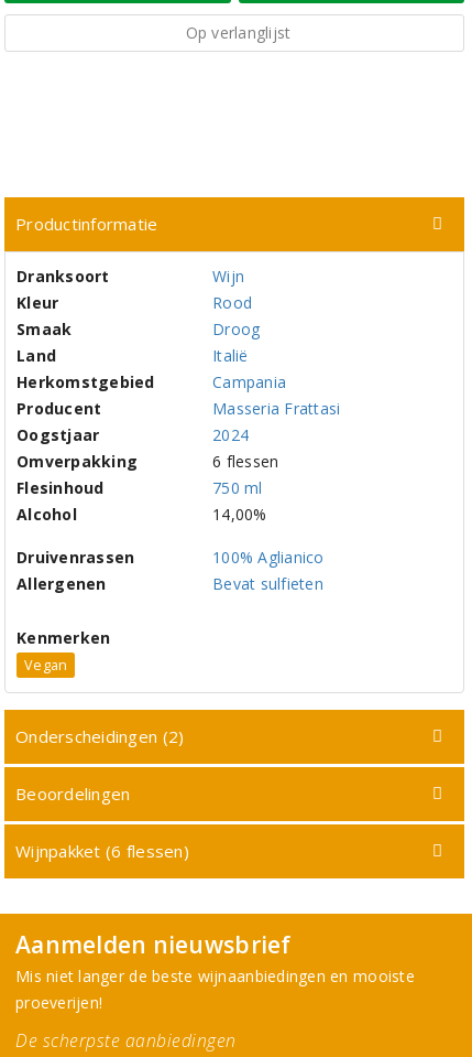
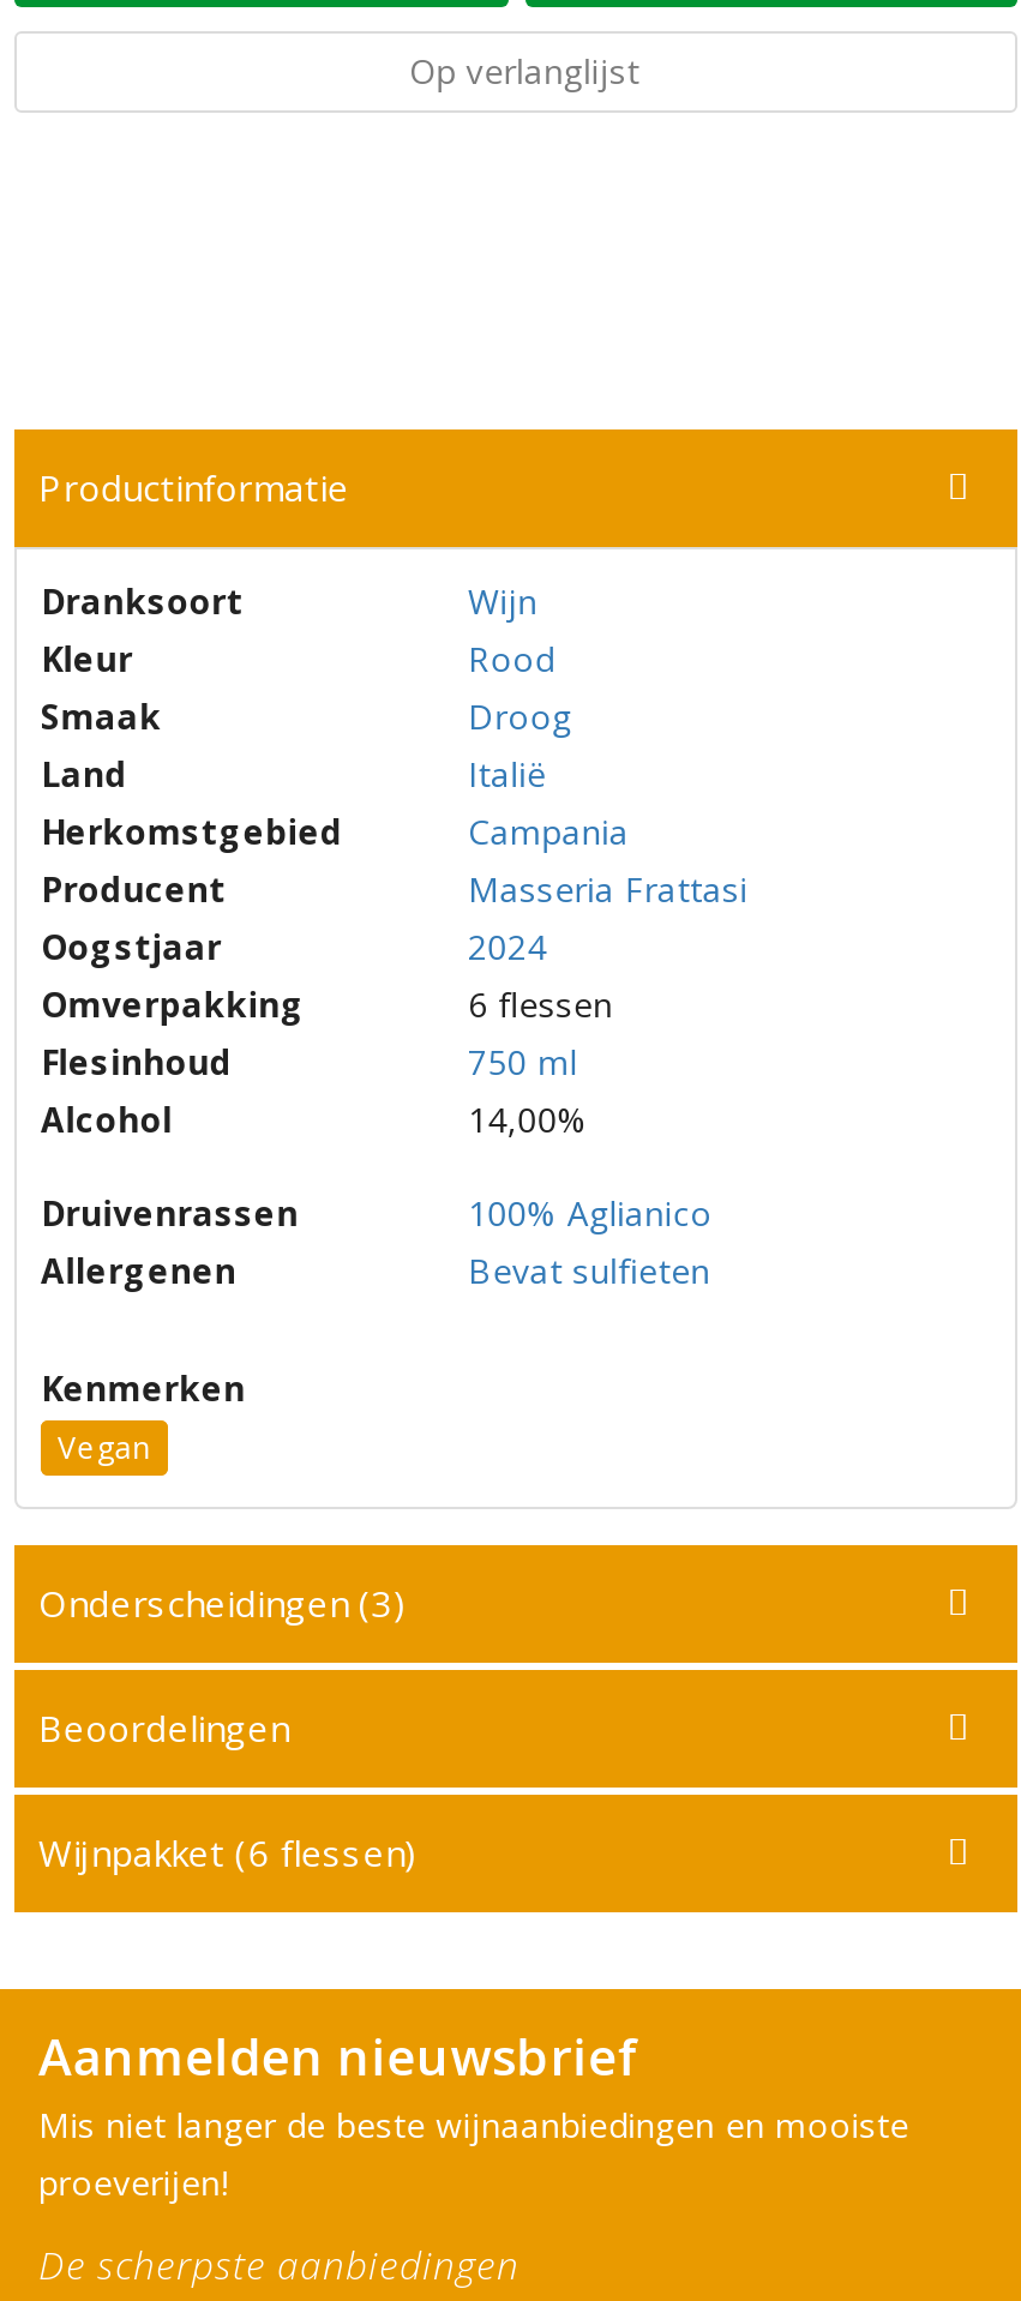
[15,725,184,747] Onderscheidingen (2) -> [38,1579,406,1627] Onderscheidingen (3)

